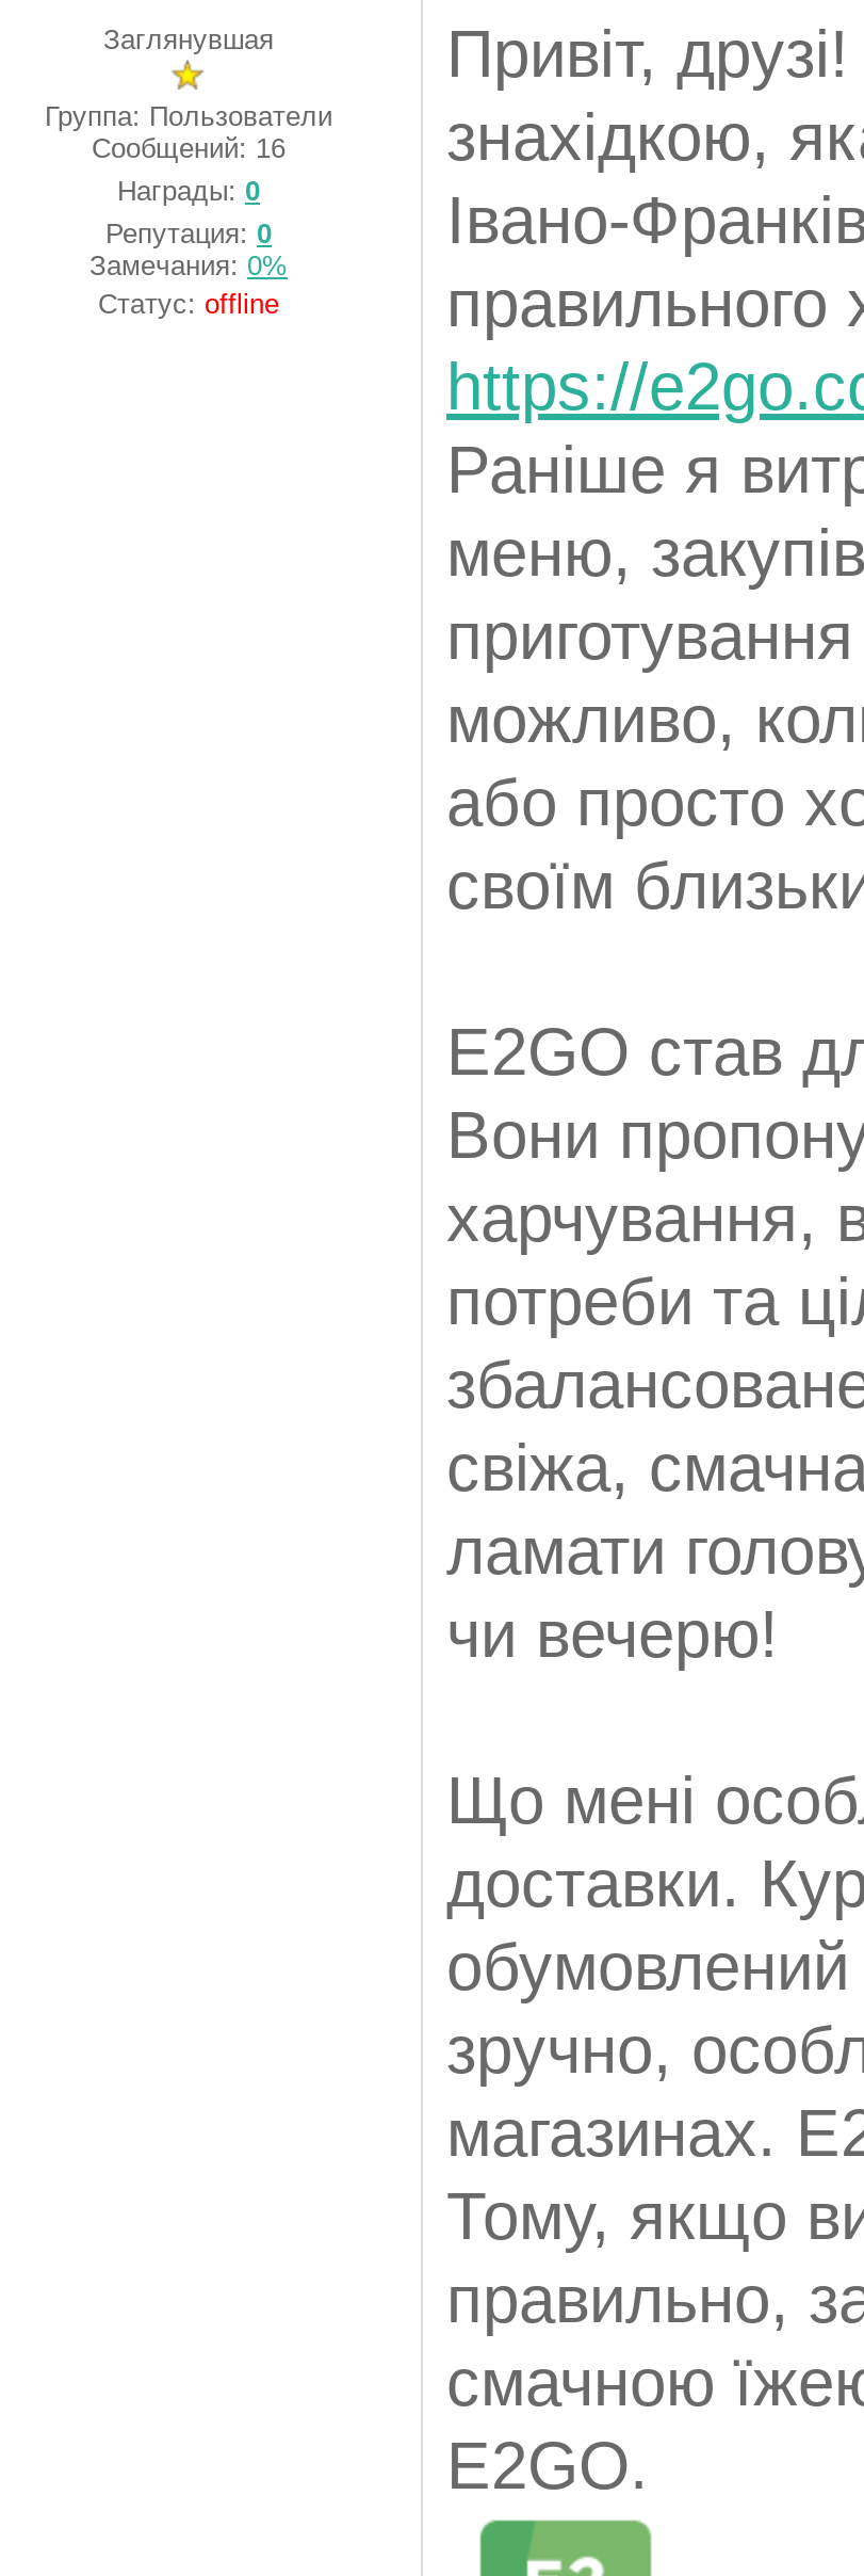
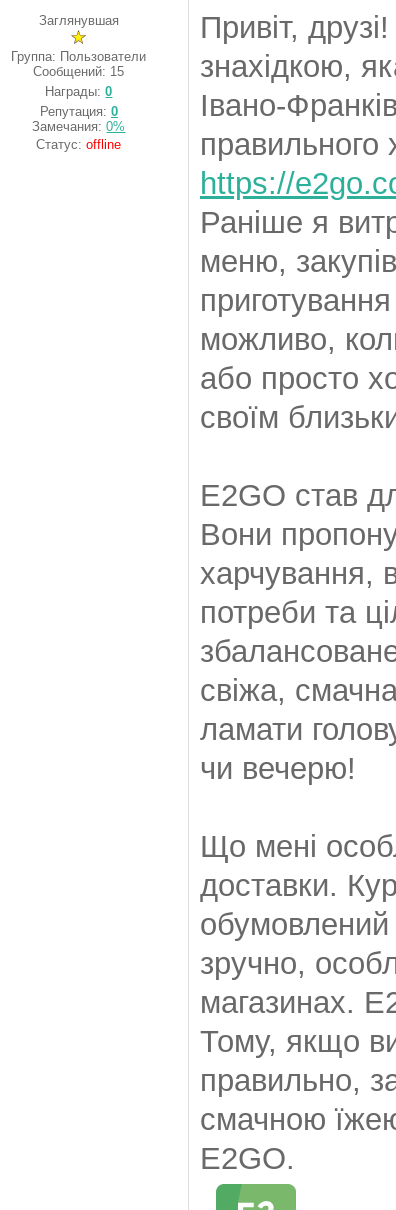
[92,131,286,163] Сообщений: 16 -> [33,64,124,79] Сообщений: 15

